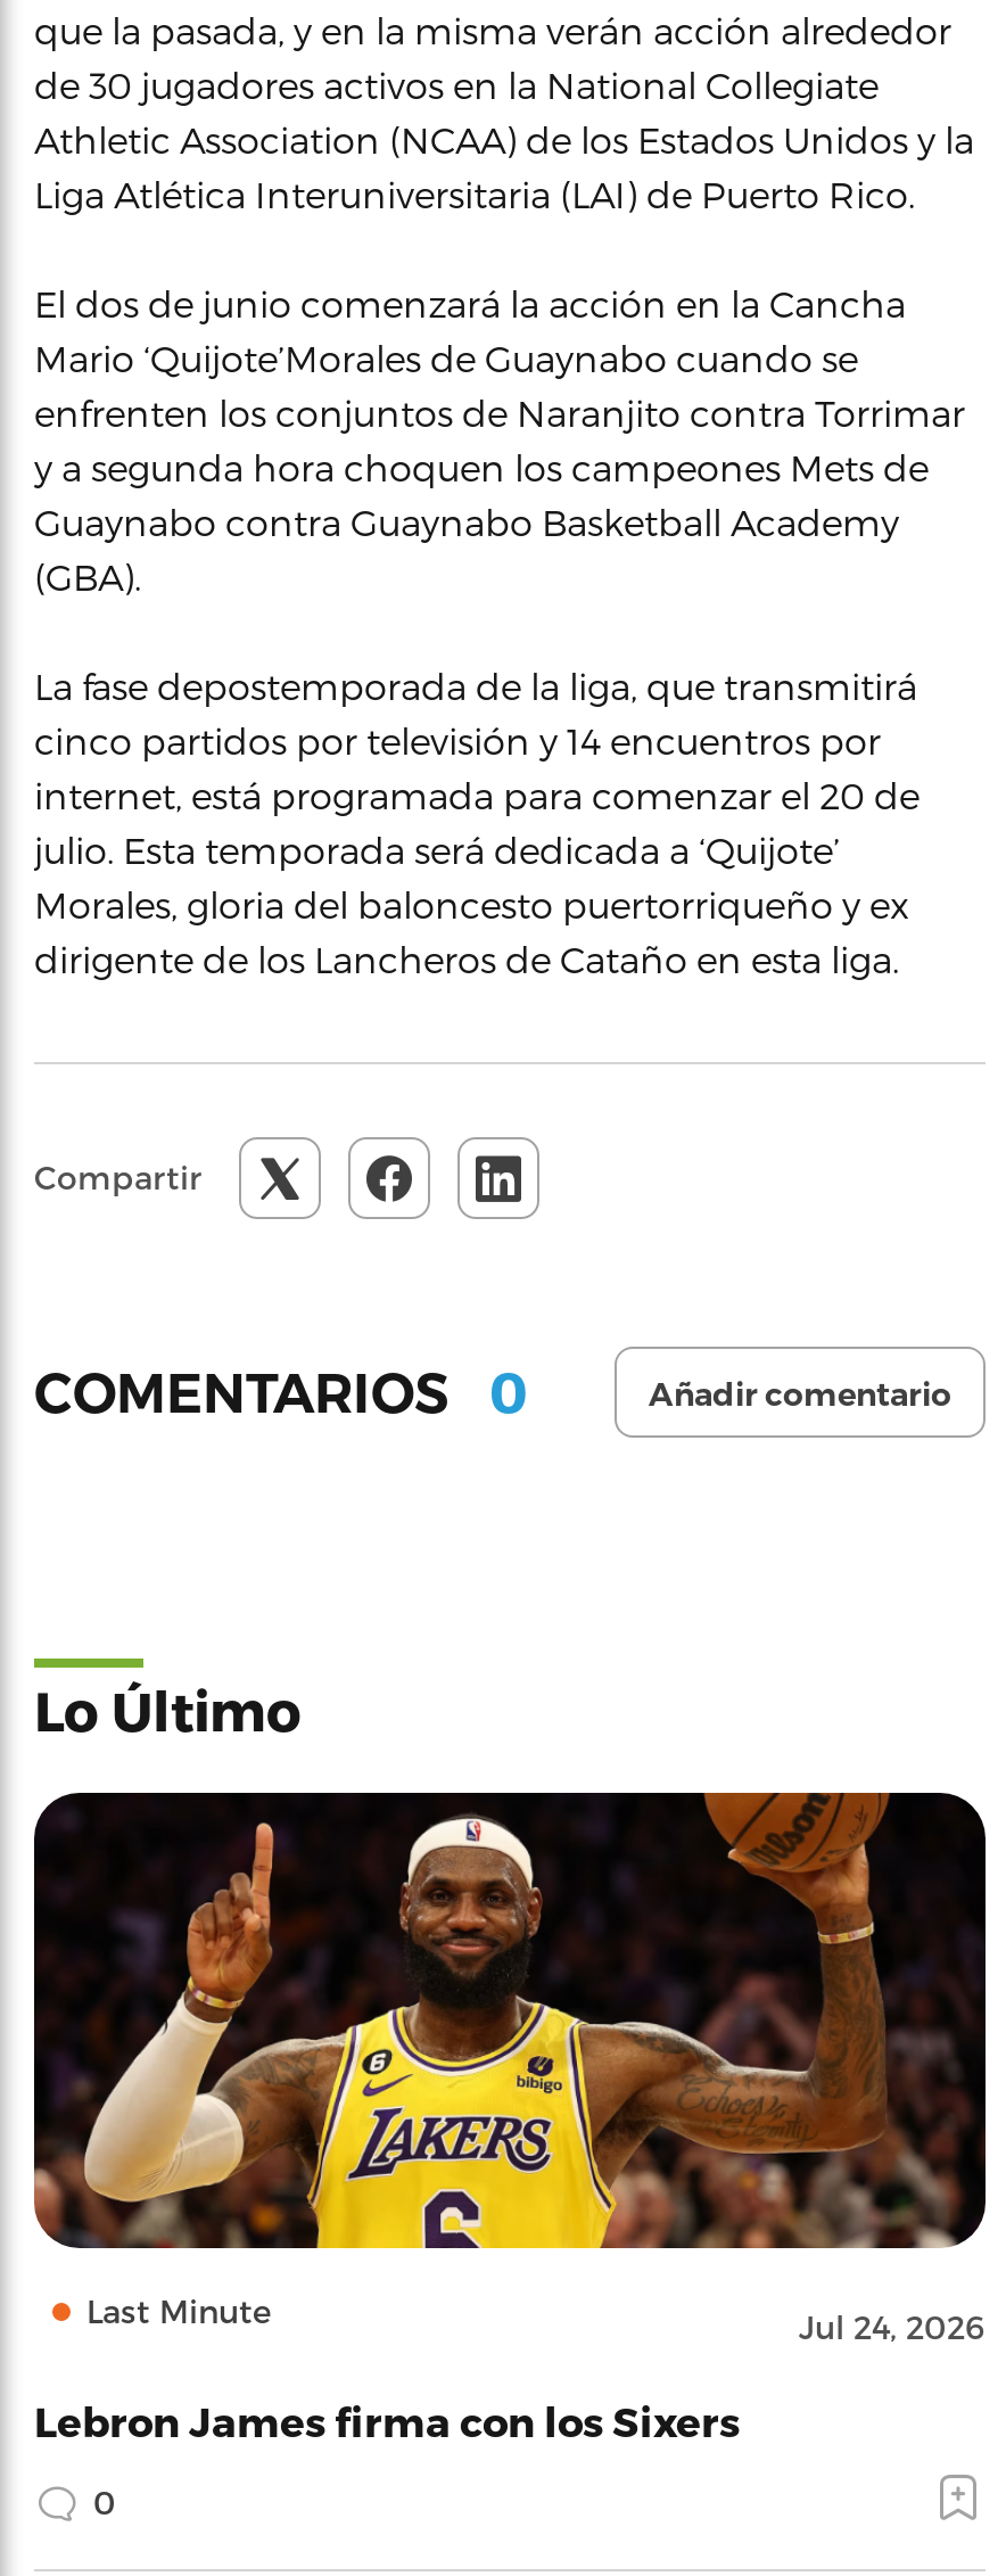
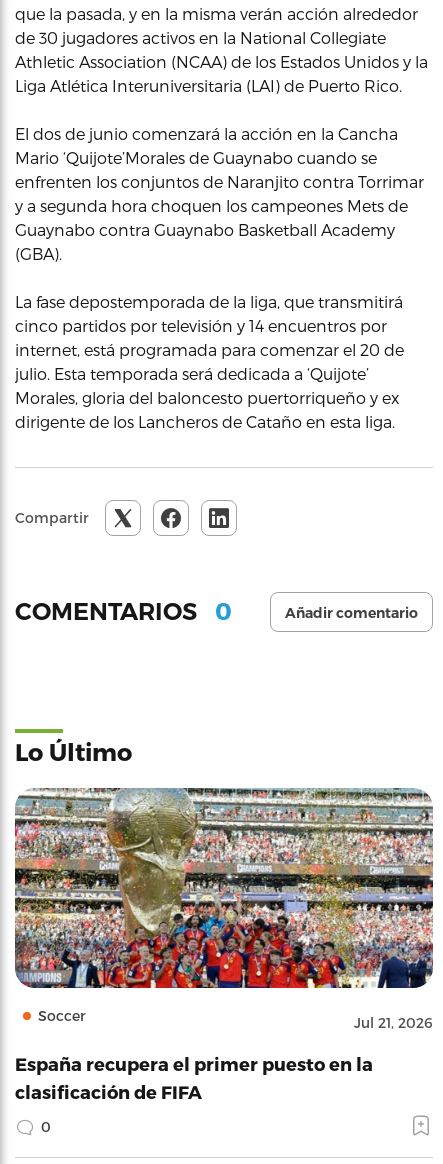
[32,1792,988,2347] [image] | Last Minute | Jul 24, 2026 -> [14,787,434,1031] [image] | Soccer | Jul 21, 2026
[34,2397,740,2444] Lebron James firma con los Sixers -> [15,1053,373,1102] España recupera el primer puesto en la | clasificación de FIFA

